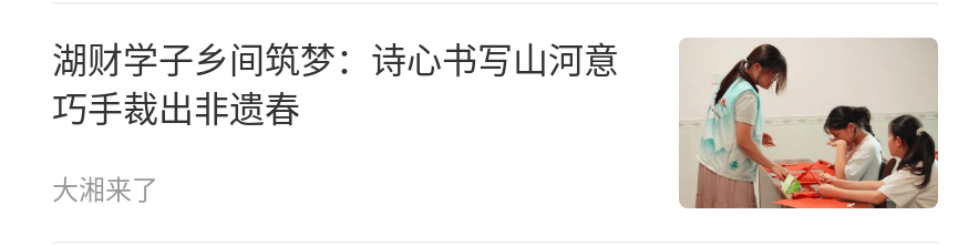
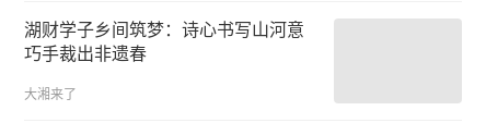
[679,39,940,209] [image] -> none

